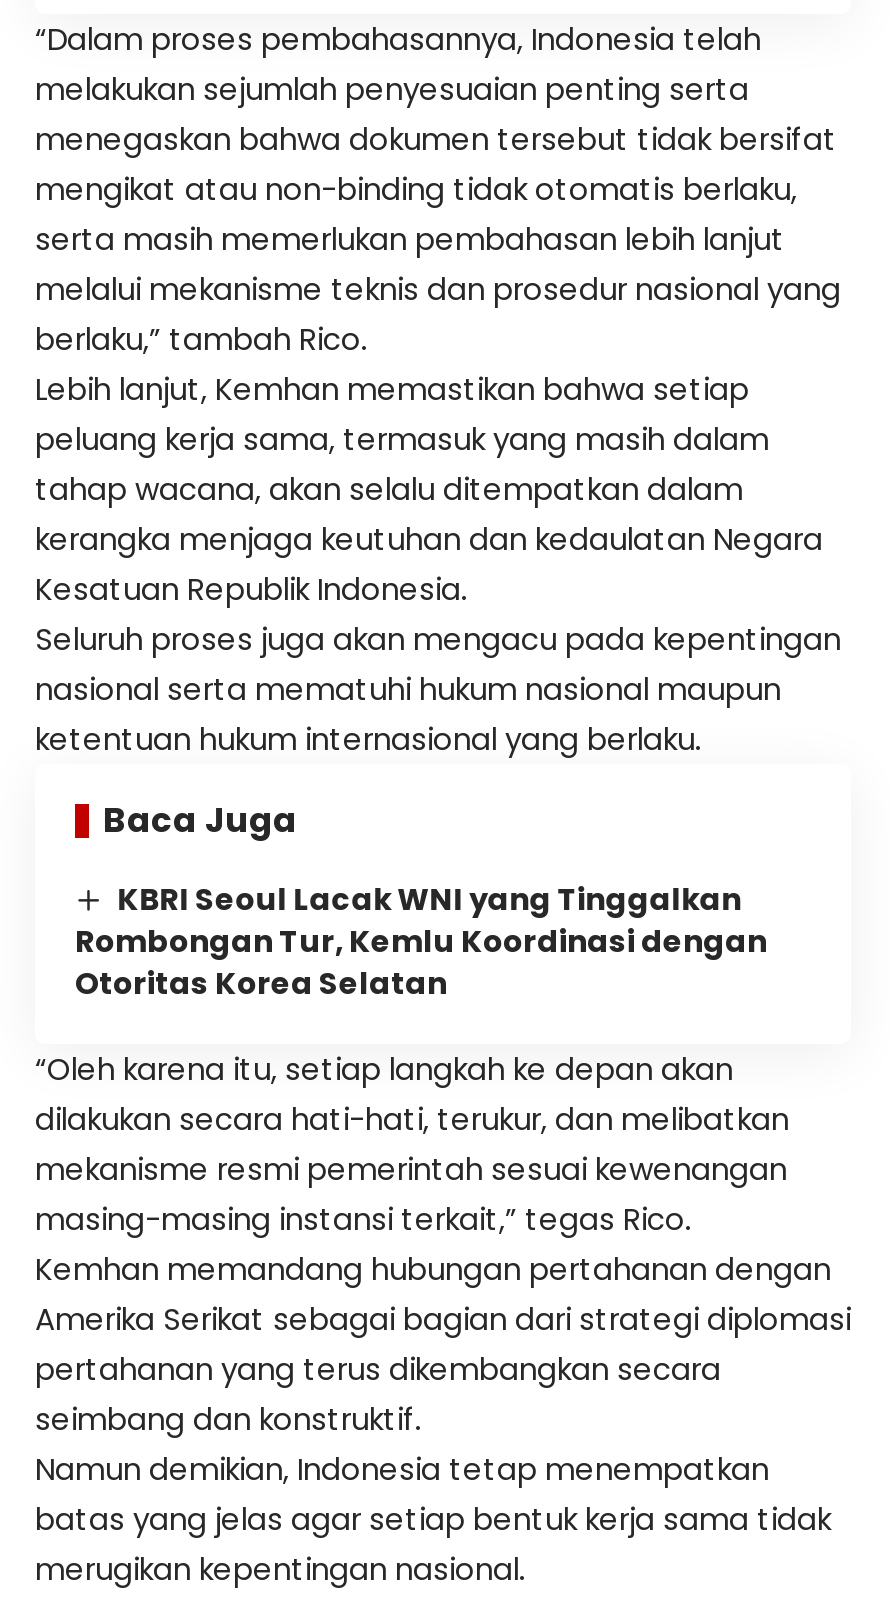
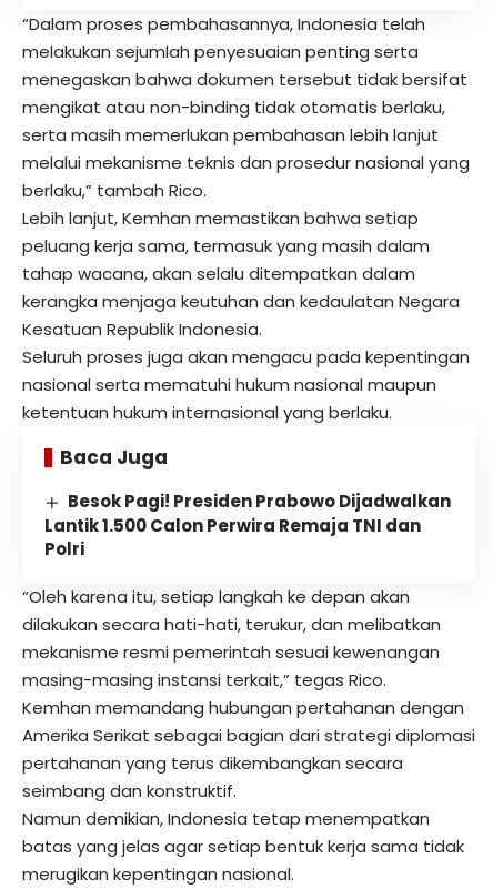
[75,877,767,1004] KBRI Seoul Lacak WNI yang Tinggalkan | Rombongan Tur, Kemlu Koordinasi dengan | Otoritas Korea Selatan -> [44,489,451,560] Besok Pagi! Presiden Prabowo Dijadwalkan | Lantik 1.500 Calon Perwira Remaja TNI dan | Polri

